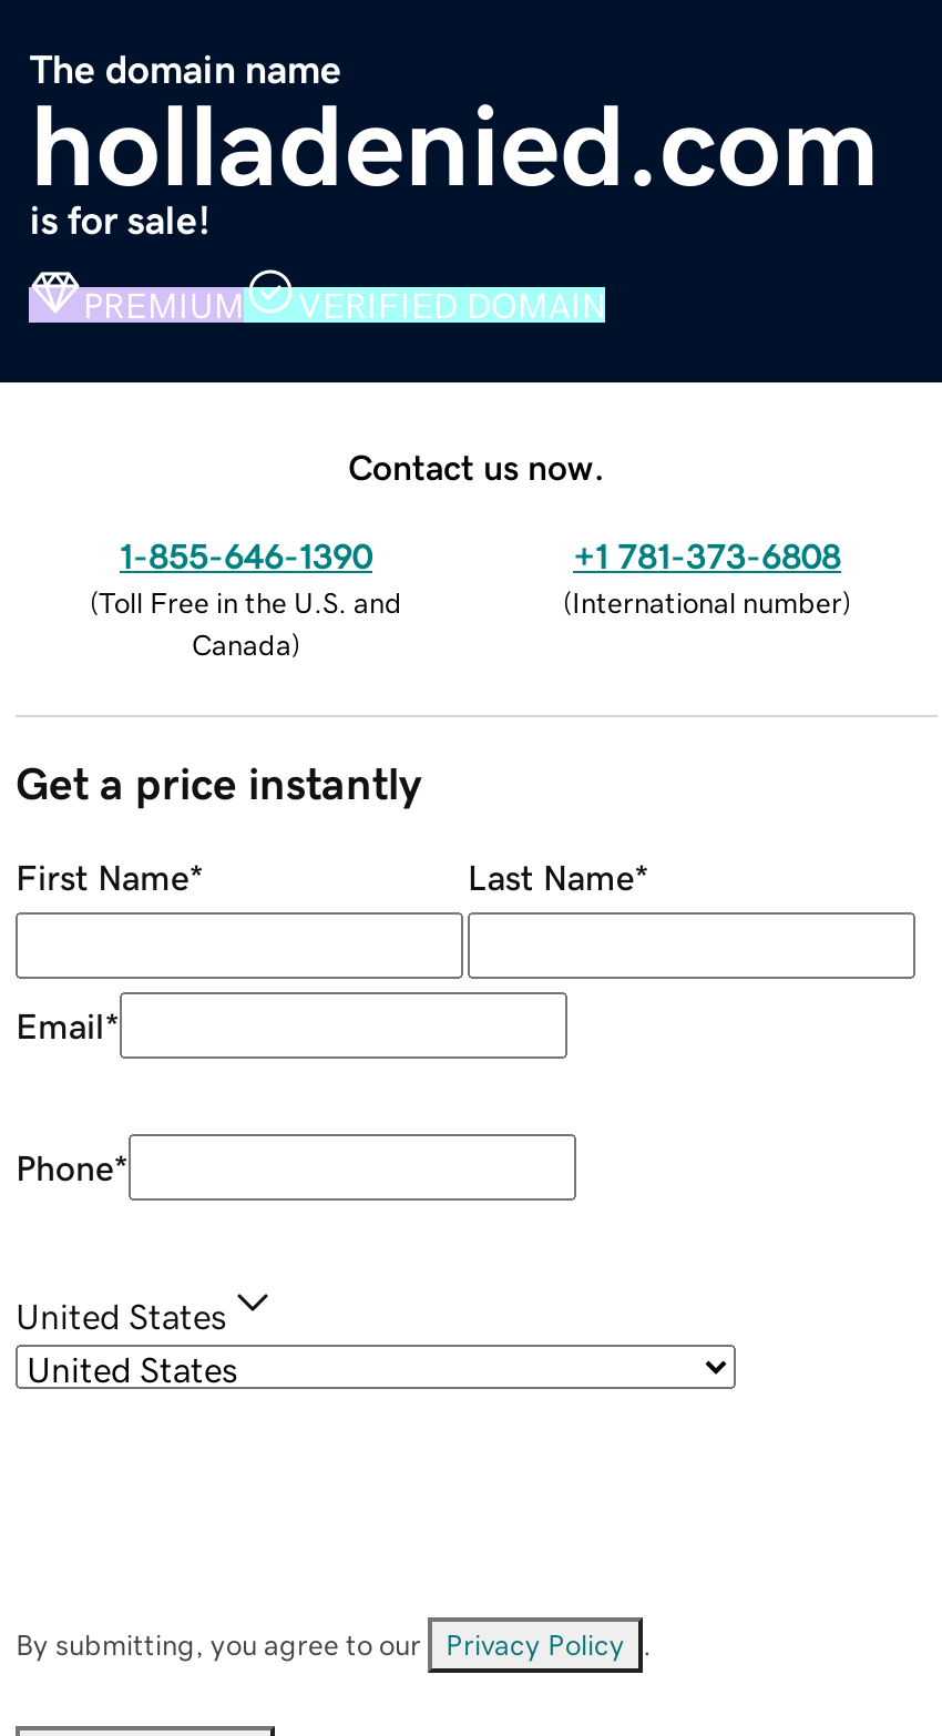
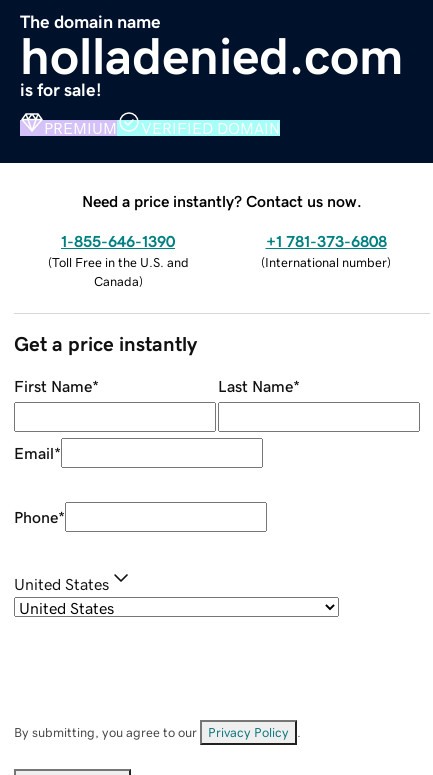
[348,448,605,484] Contact us now. -> [82,193,362,209] Need a price instantly? Contact us now.

